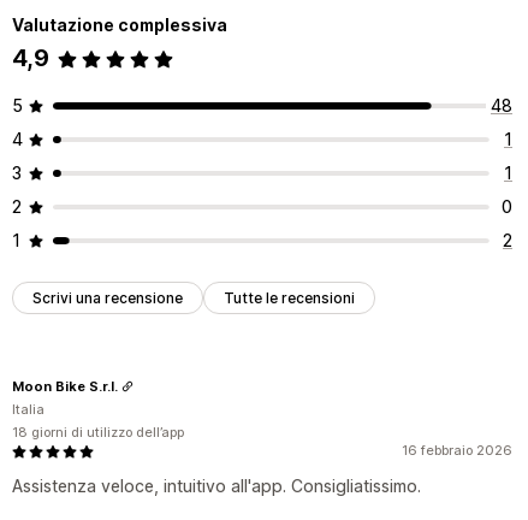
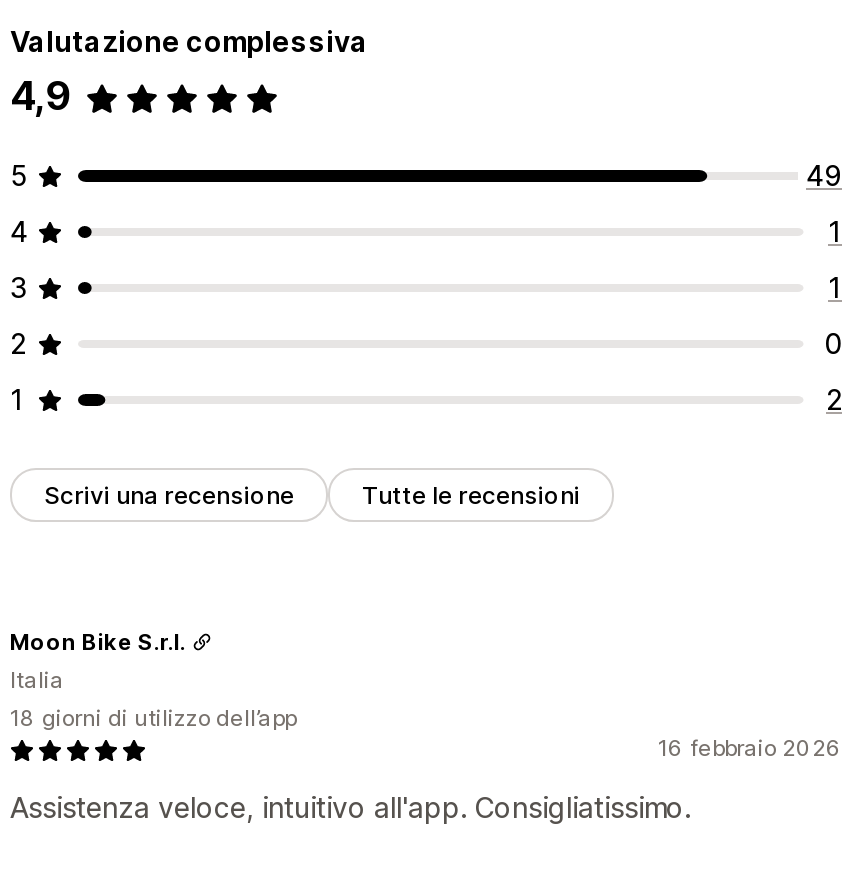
[491,96,512,116] 48 -> [806,159,842,193] 49

